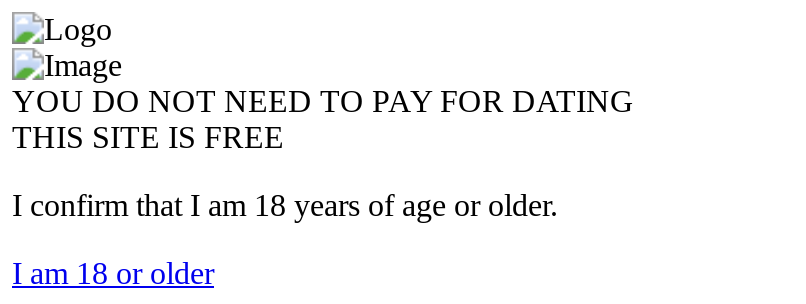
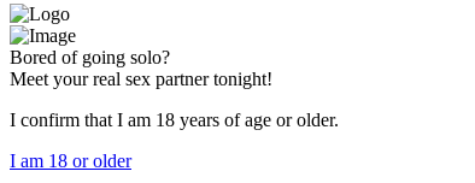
[12,84,634,154] YOU DO NOT NEED TO PAY FOR DATING | THIS SITE IS FREE -> [10,47,272,89] Bored of going solo? | Meet your real sex partner tonight!

